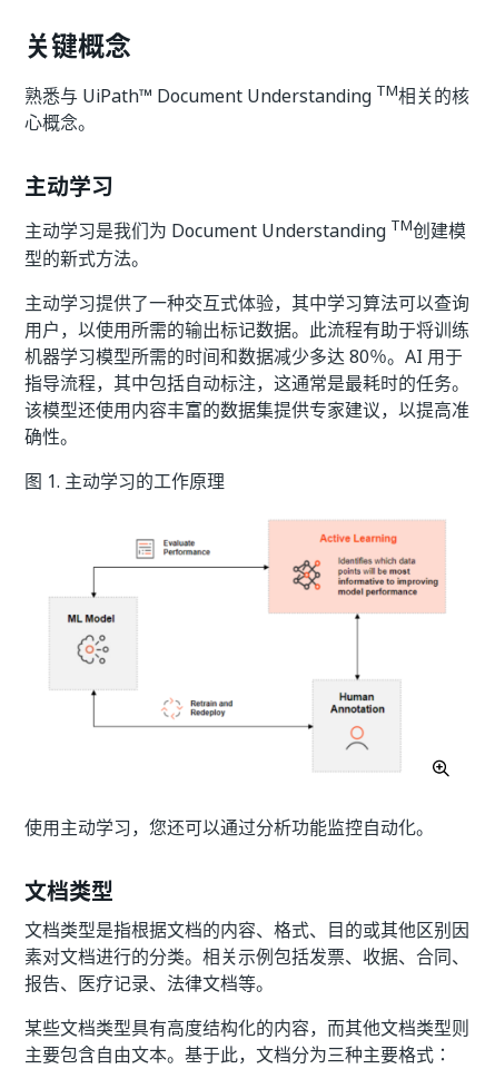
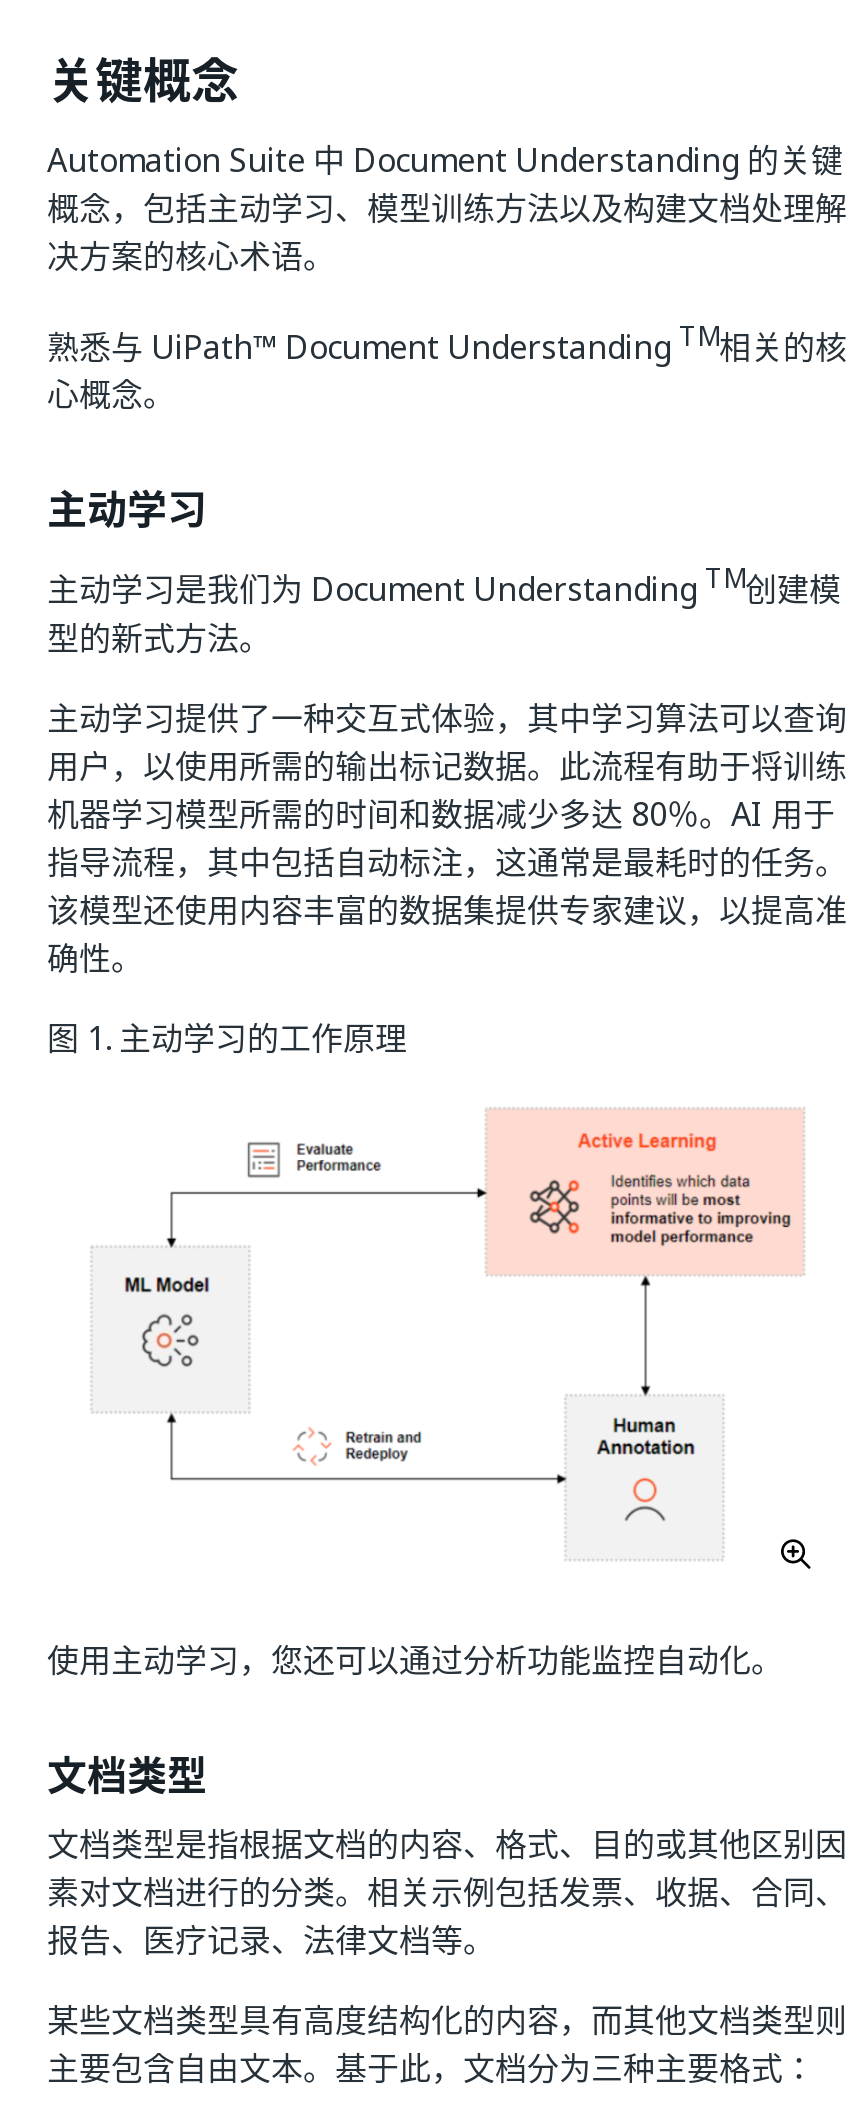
none -> [47,136,847,280] Automation Suite 中 Document Understanding 的关键 | 概念，包括主动学习、模型训练方法以及构建文档处理解 | 决方案的核心术语。

